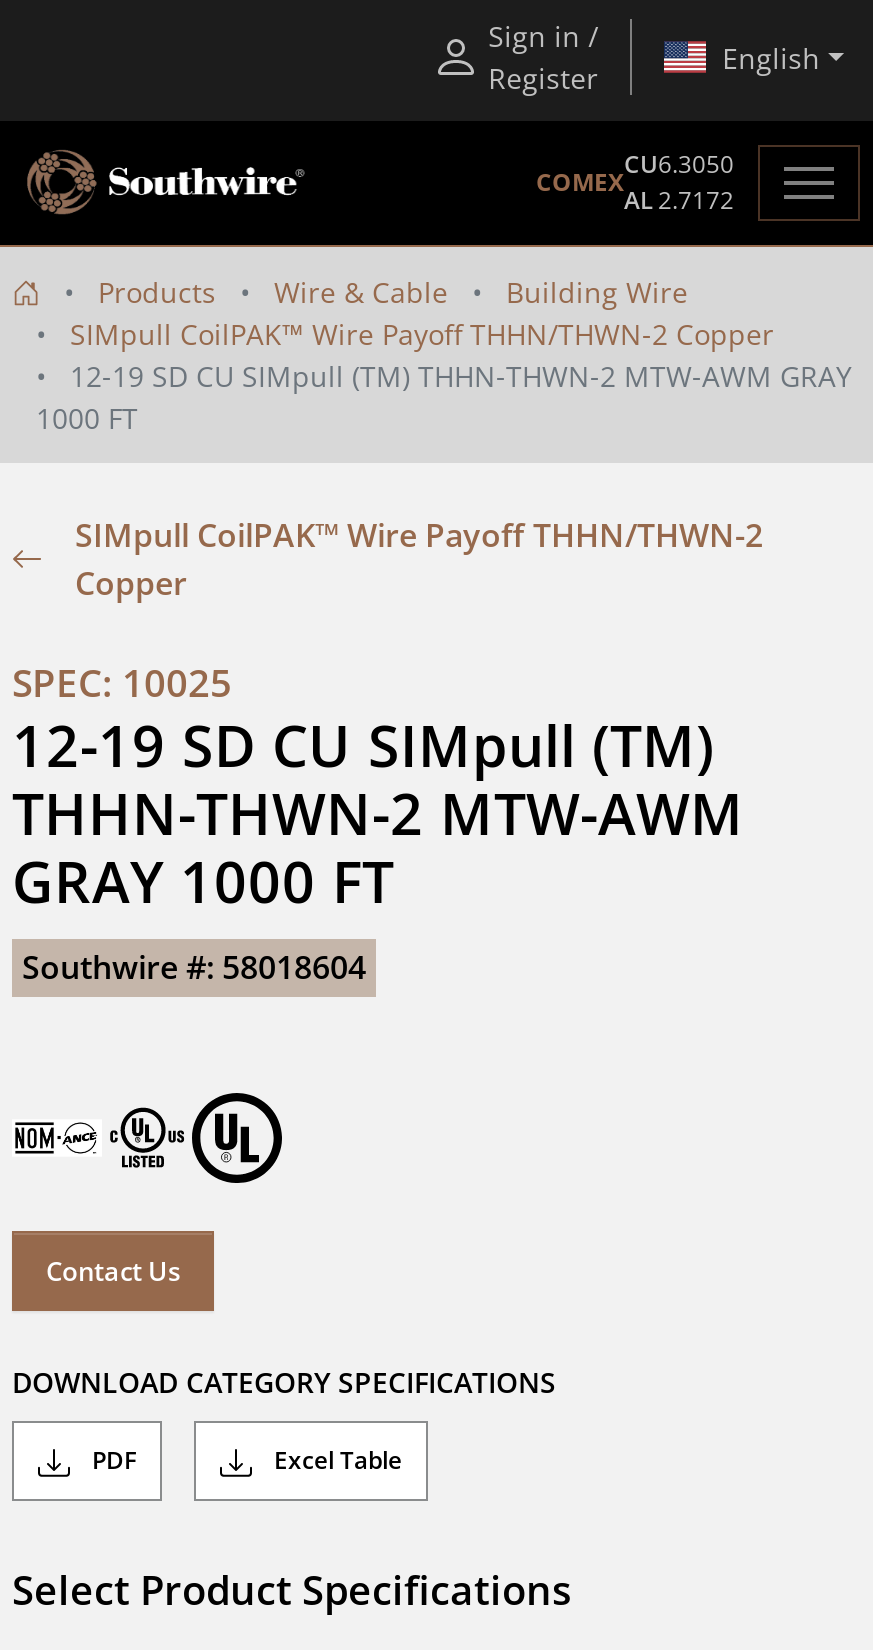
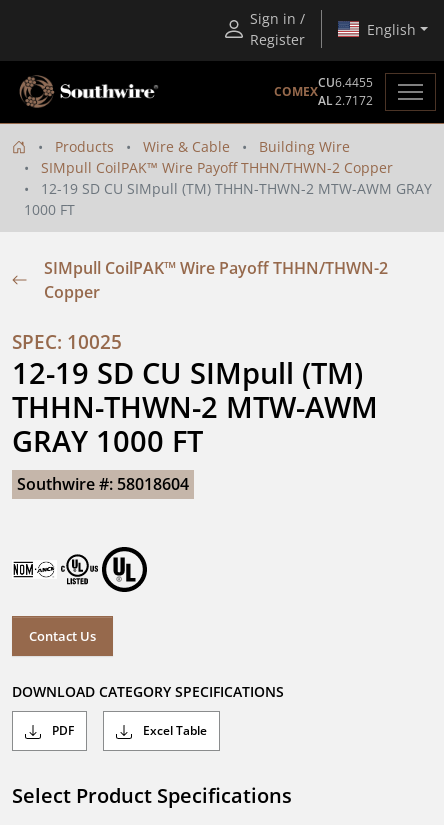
[624,147,734,181] CU6.3050 -> [318,74,373,91] CU6.4455

